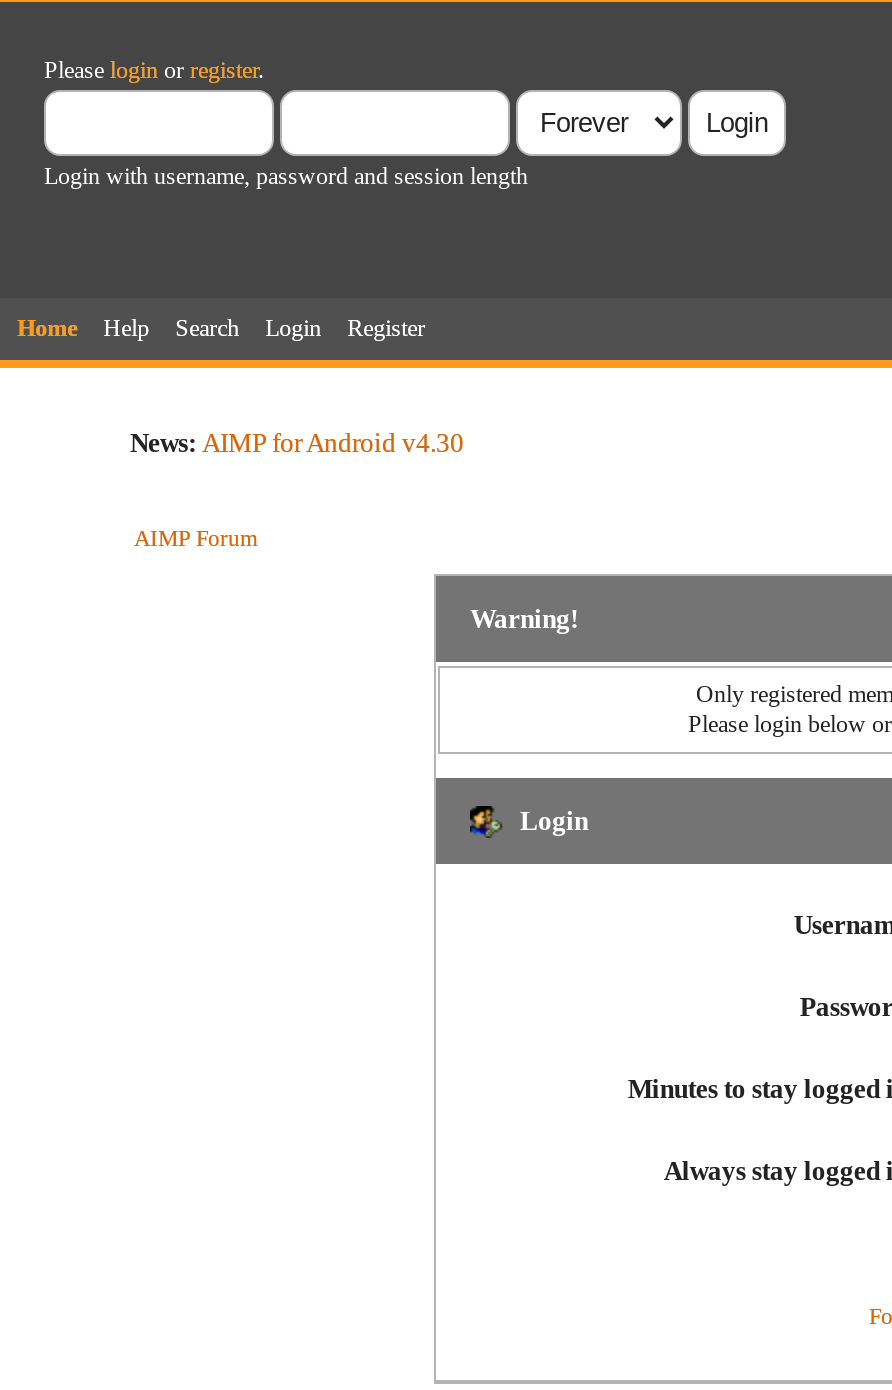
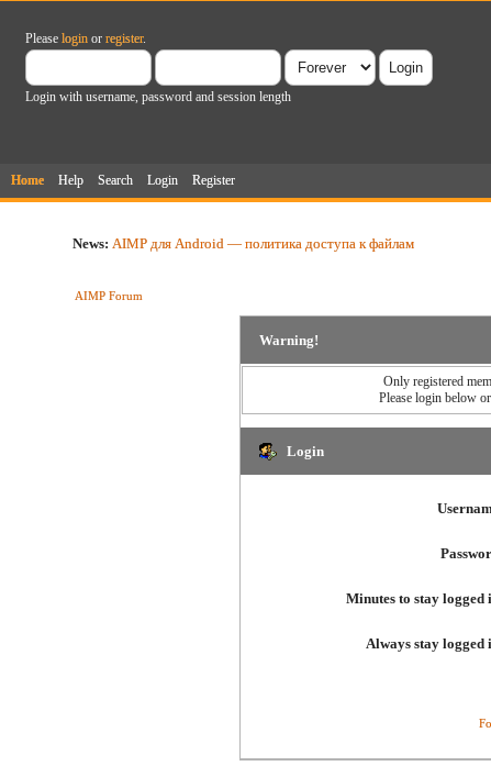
[130,428,464,458] News: AIMP for Android v4.30 -> [72,235,414,252] News: AIMP для Android — политика доступа к файлам

